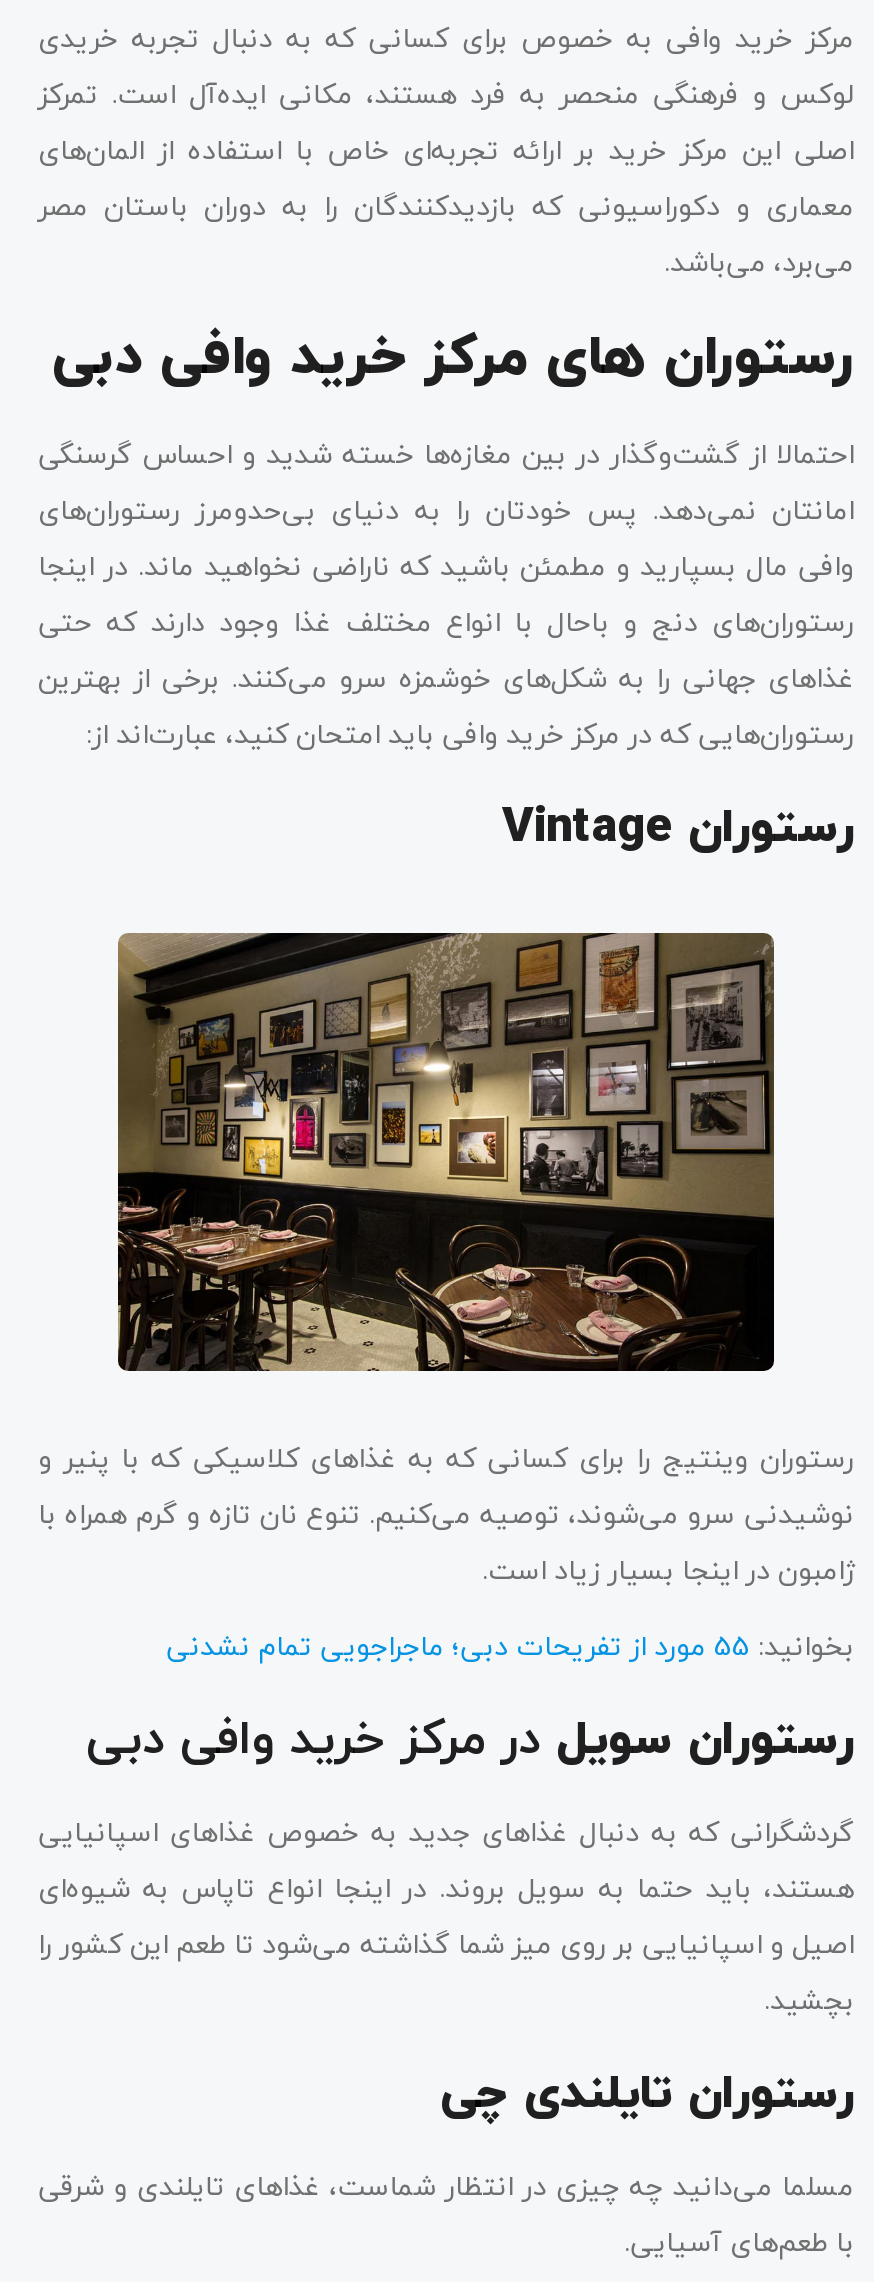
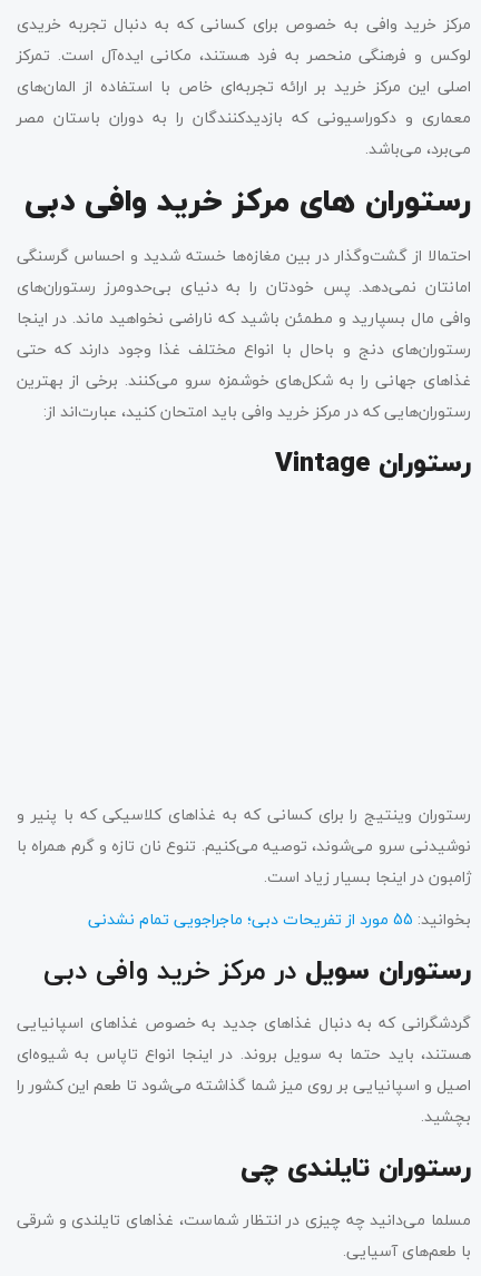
[116,931,776,1373] [image] -> none

